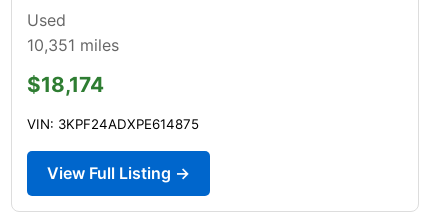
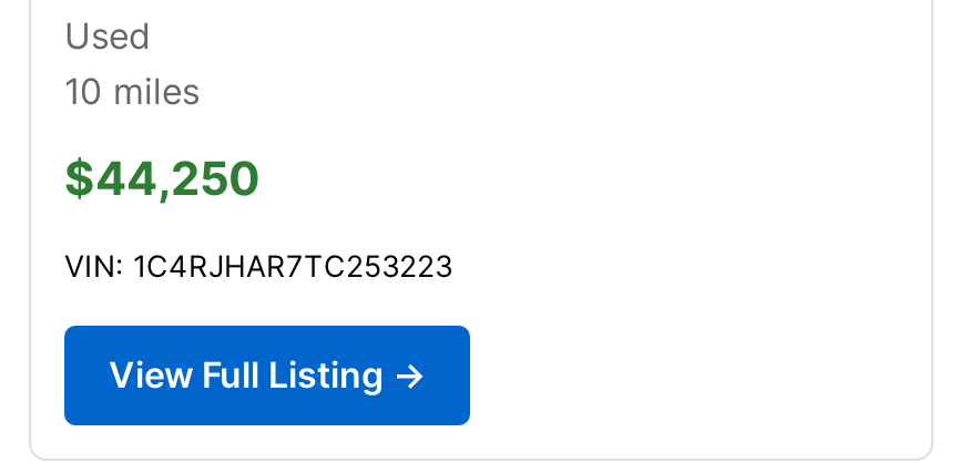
[27,35,119,55] 10,351 miles -> [64,68,200,113] 10 miles
[27,72,104,97] $18,174 -> [64,150,259,206] $44,250
[27,116,199,132] VIN: 3KPF24ADXPE614875 -> [64,248,452,283] VIN: 1C4RJHAR7TC253223

